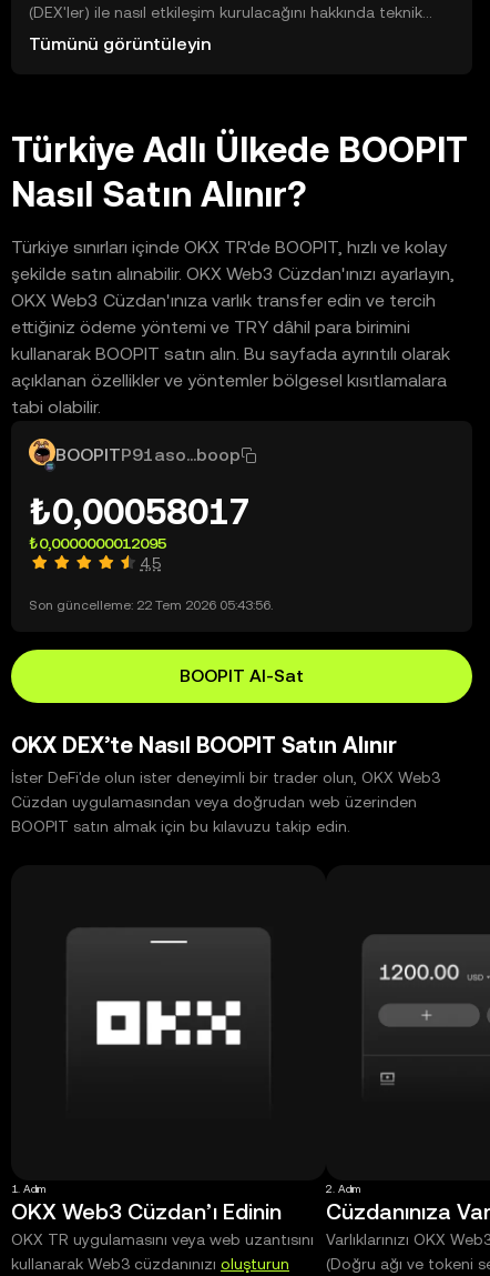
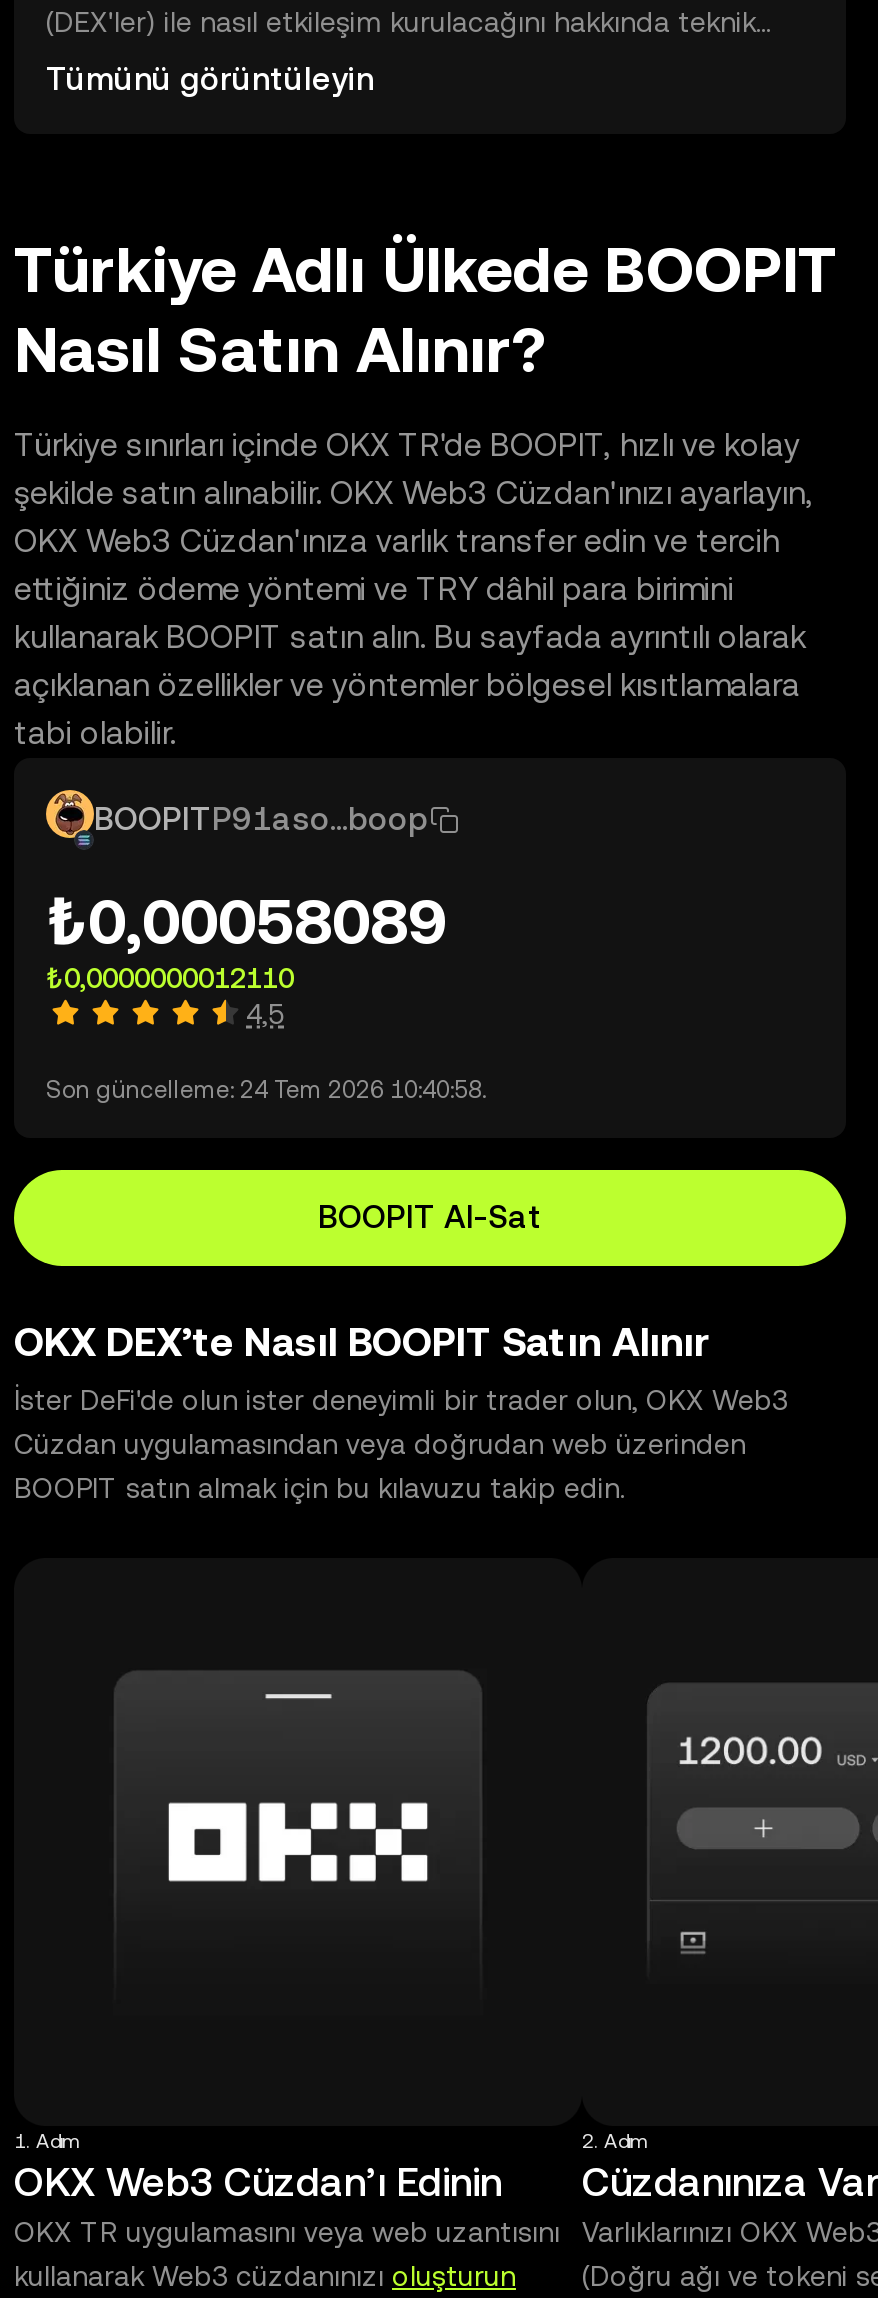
[29,491,251,532] ₺0,00058017 -> [46,884,446,958] ₺0,00058089
[29,534,166,552] ₺0,0000000012095 -> [46,962,294,994] ₺0,0000000012110
[29,597,273,613] Son güncelleme: 22 Tem 2026 05:43:56. -> [46,1076,486,1104] Son güncelleme: 24 Tem 2026 10:40:58.

